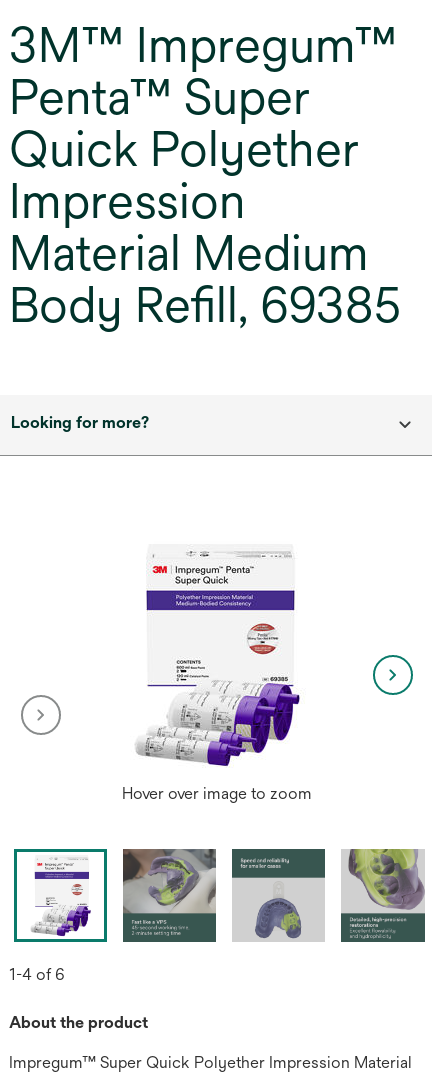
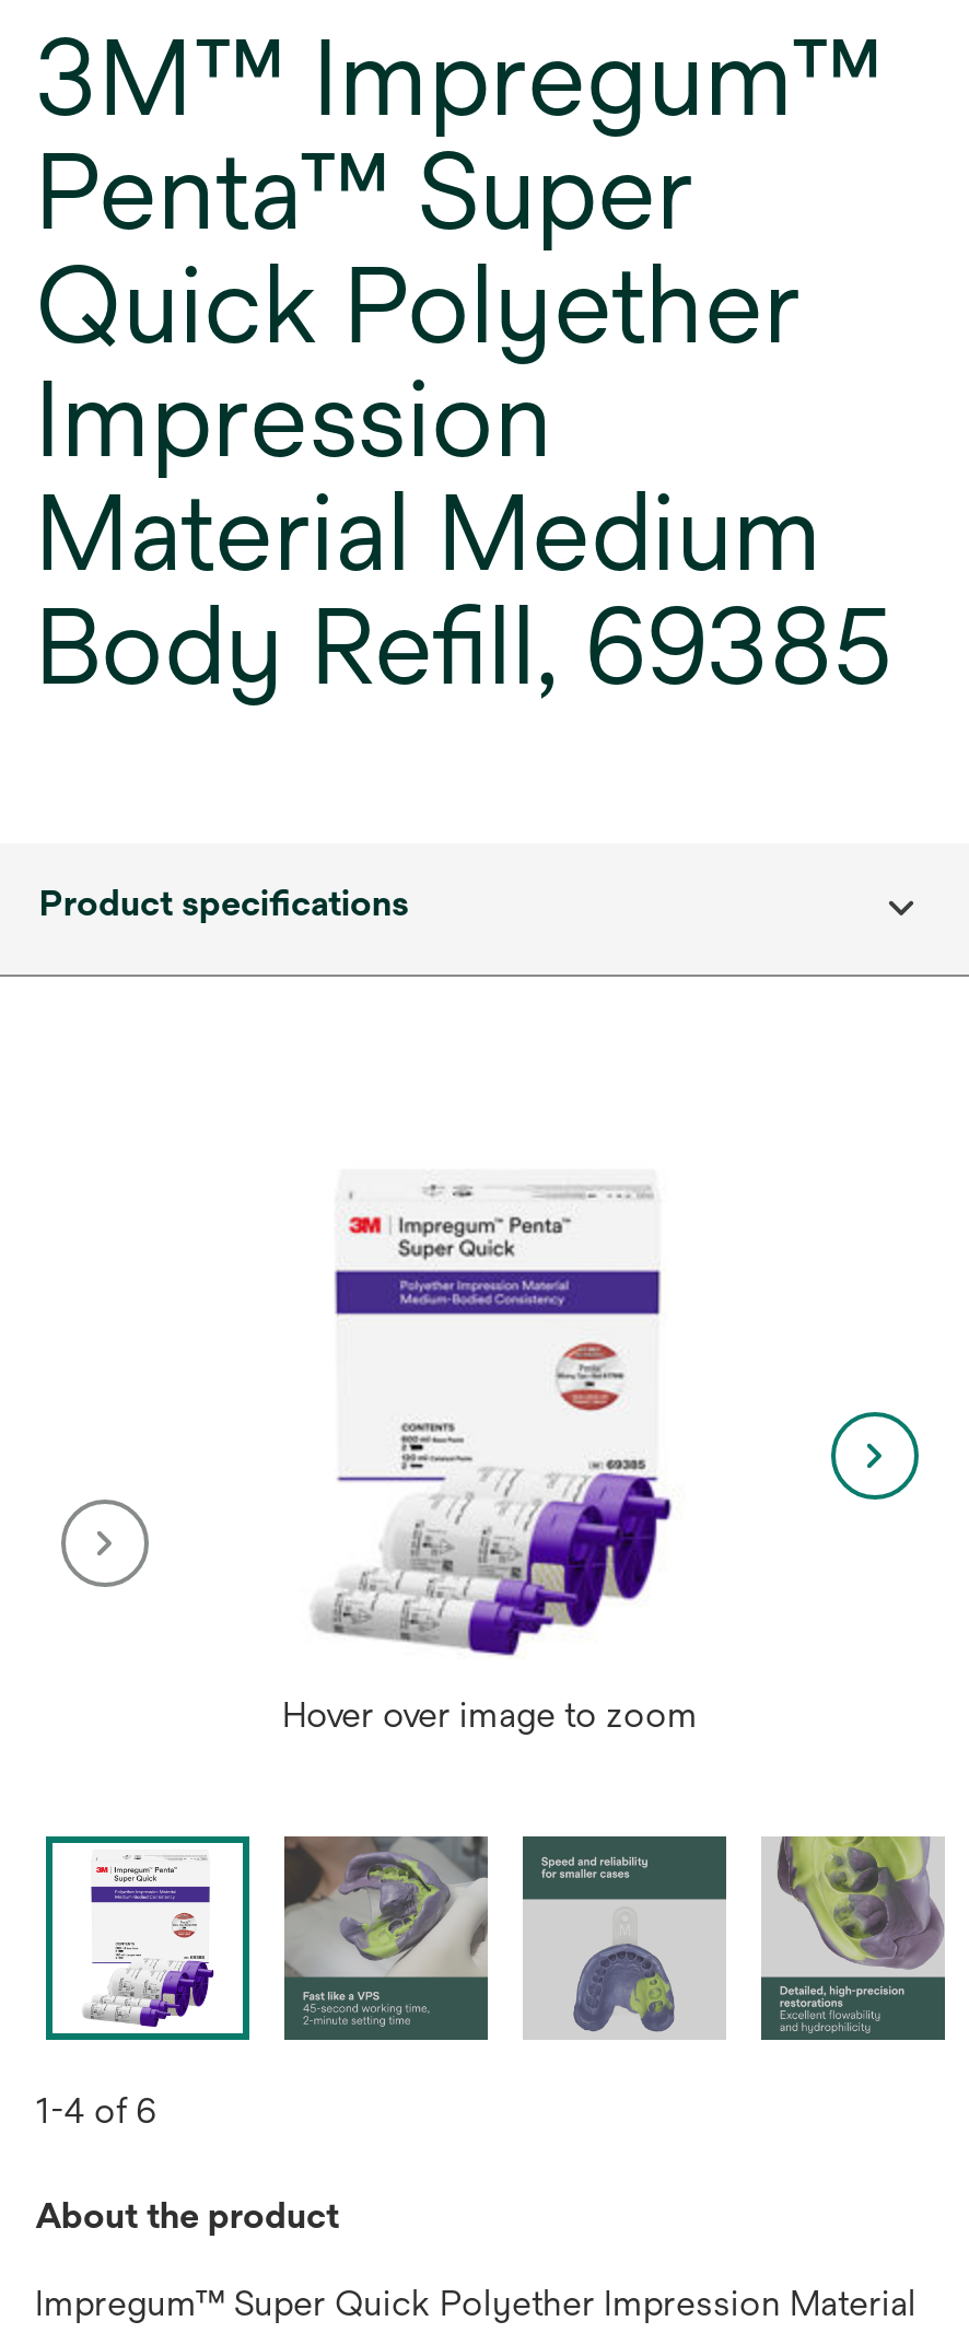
[11,413,149,432] Looking for more? -> [39,883,409,924] Product specifications

